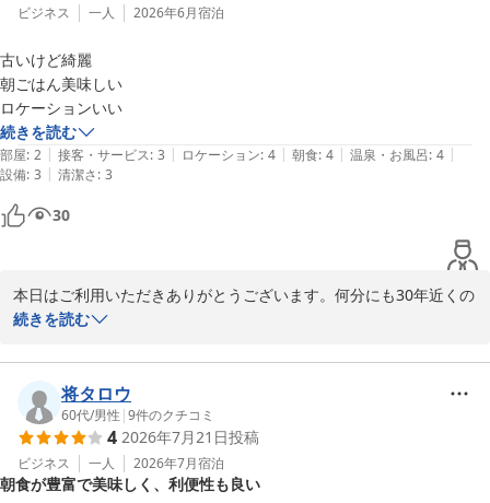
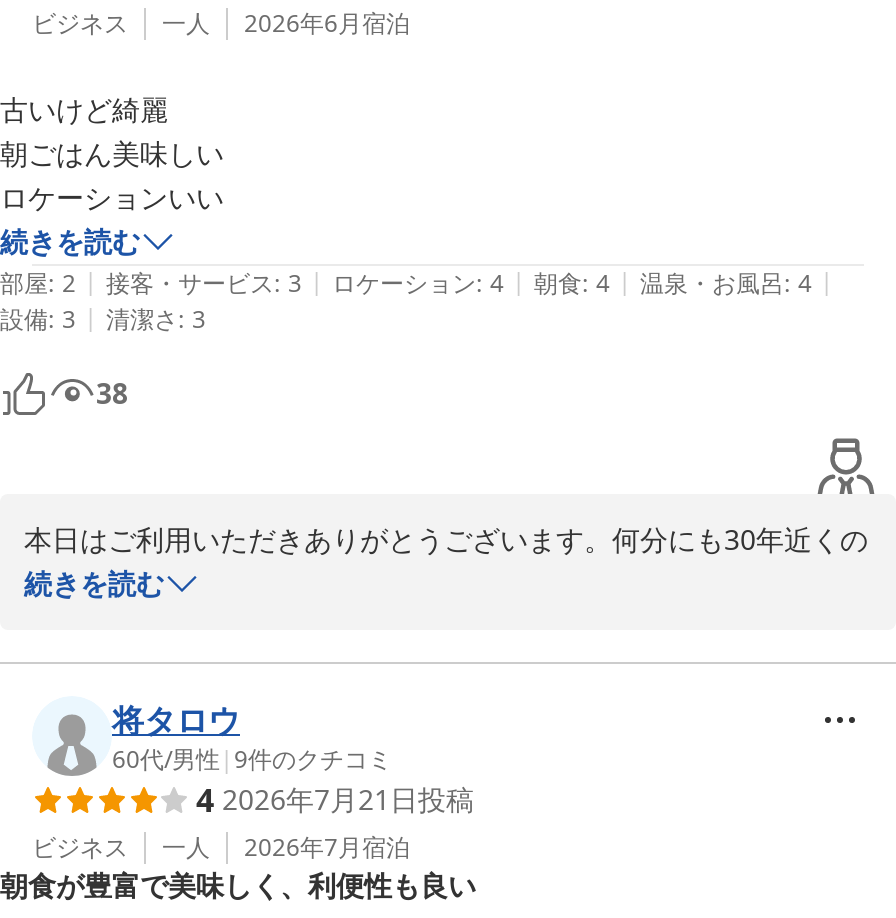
[52,204,70,225] 30 -> [96,374,128,412] 38

